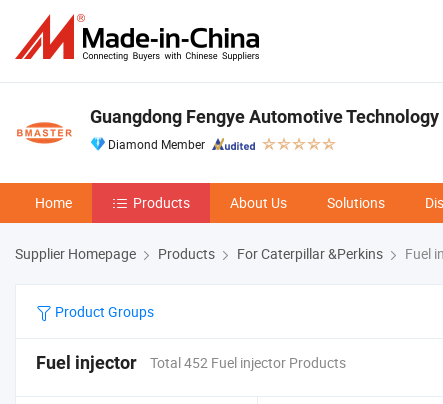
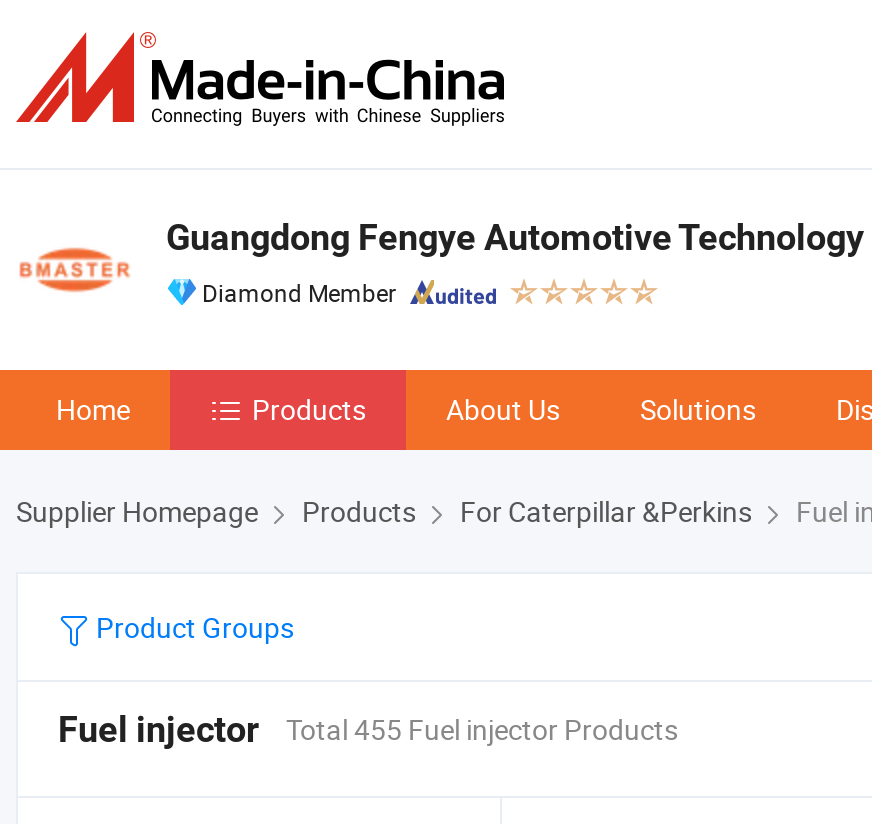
[150,353,346,372] Total 452 Fuel injector Products -> [286,711,678,749] Total 455 Fuel injector Products

